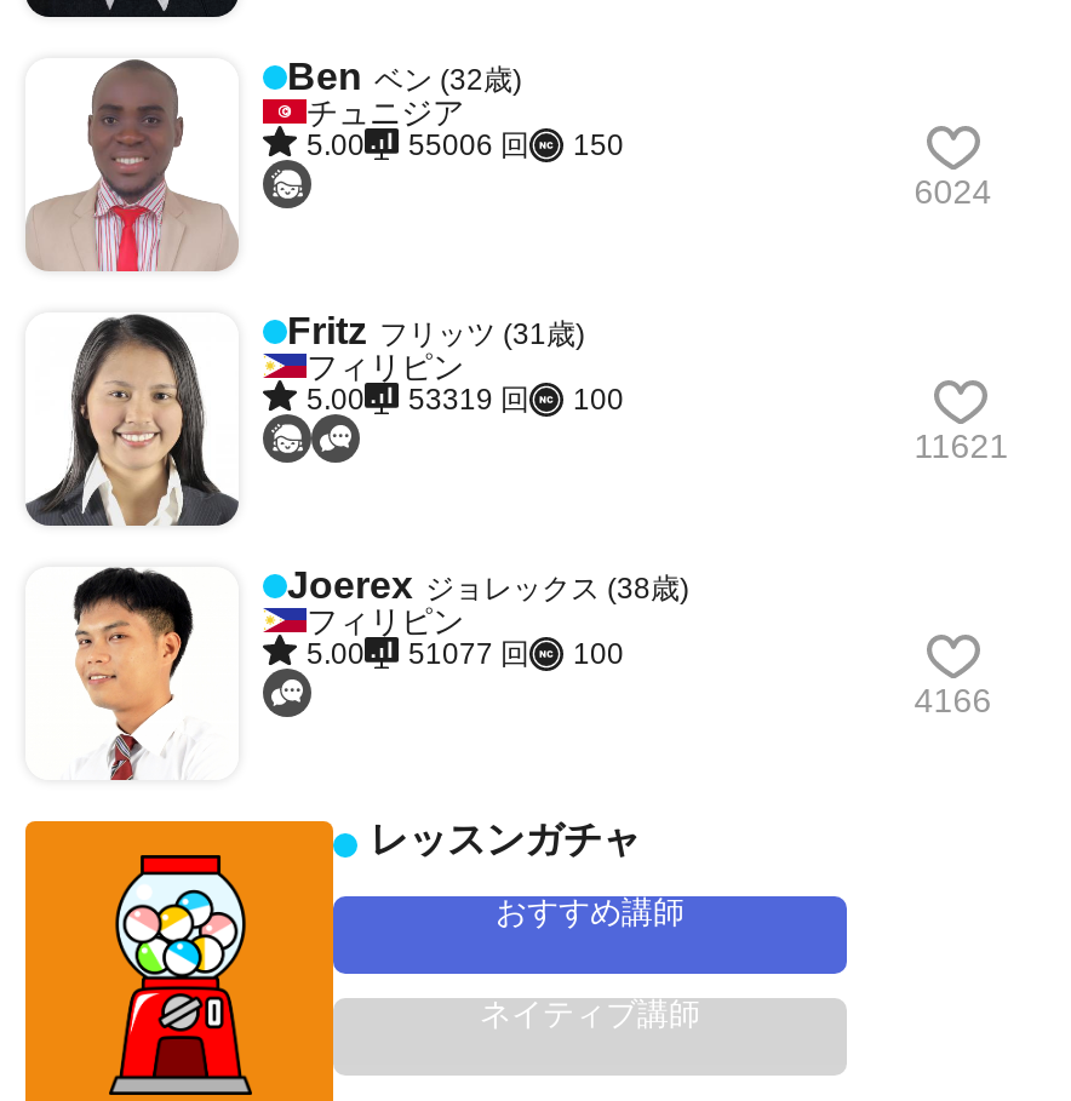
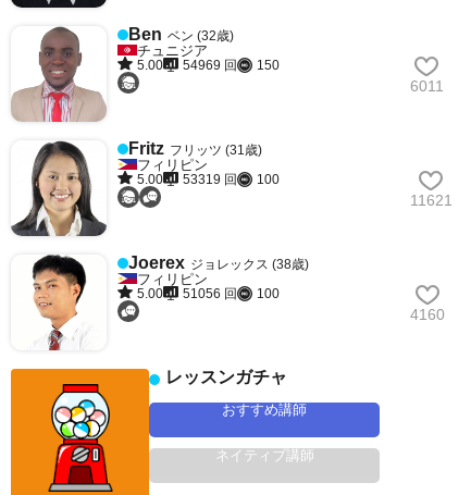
[307,128,624,162] 5.00 55006 回 150 -> [137,58,280,73] 5.00 54969 回 150
[914,173,992,211] 6024 -> [410,78,444,95] 6011
[307,637,624,671] 5.00 51077 回 100 -> [137,286,280,301] 5.00 51056 回 100
[914,681,992,720] 4166 -> [410,306,445,323] 4160

